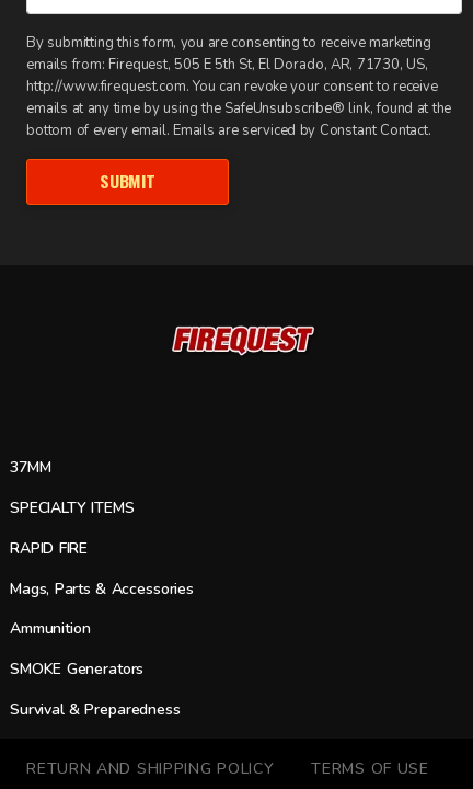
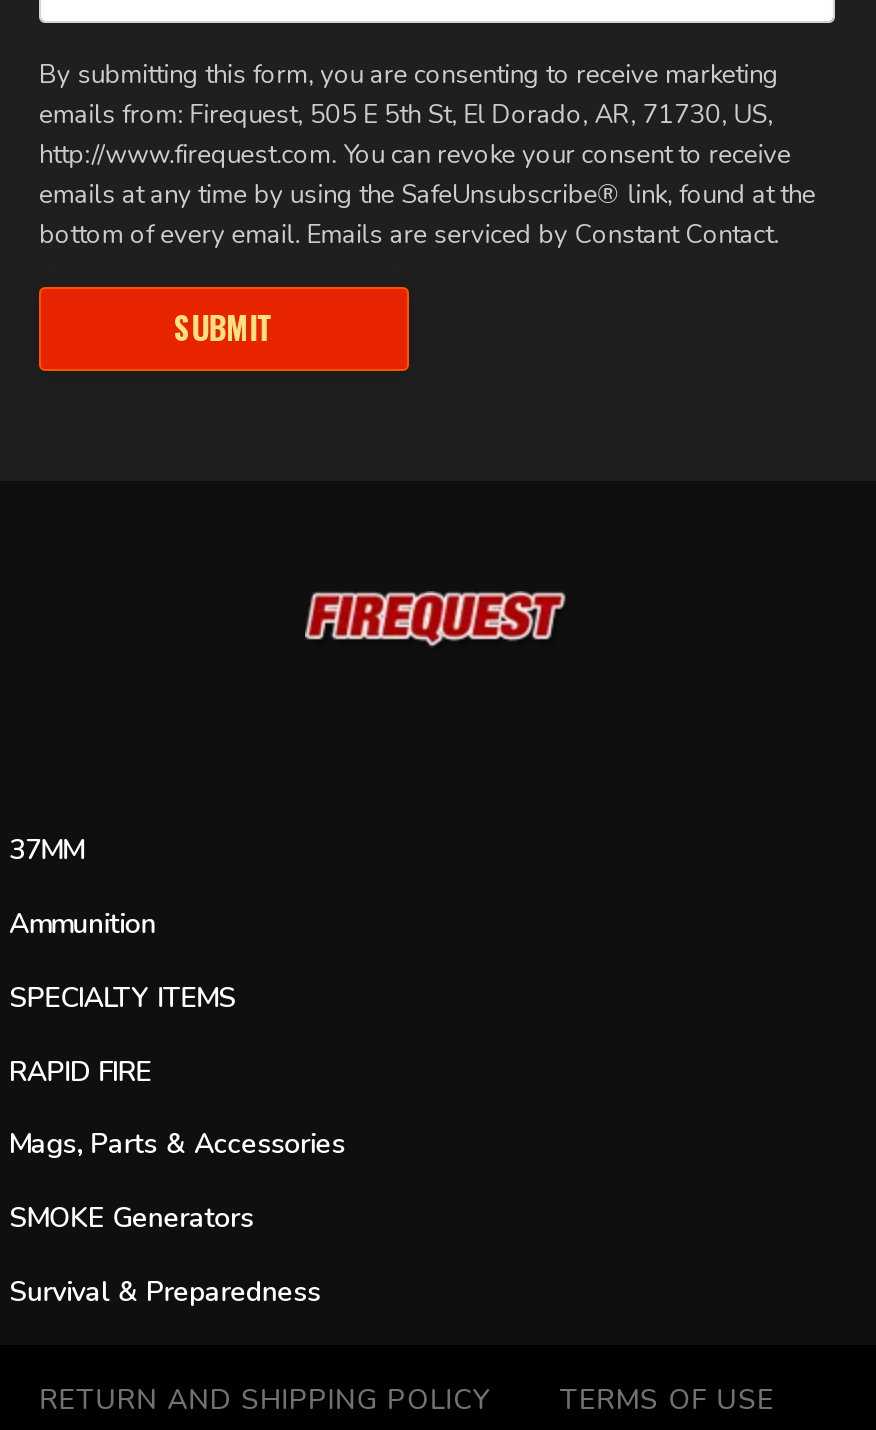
moved [10,498,194,599] -> [9,979,345,1164]: SPECIALTY ITEMS | RAPID FIRE | Mags, Parts & Accessories
moved [10,619,90,639] -> [9,905,156,943]: Ammunition

